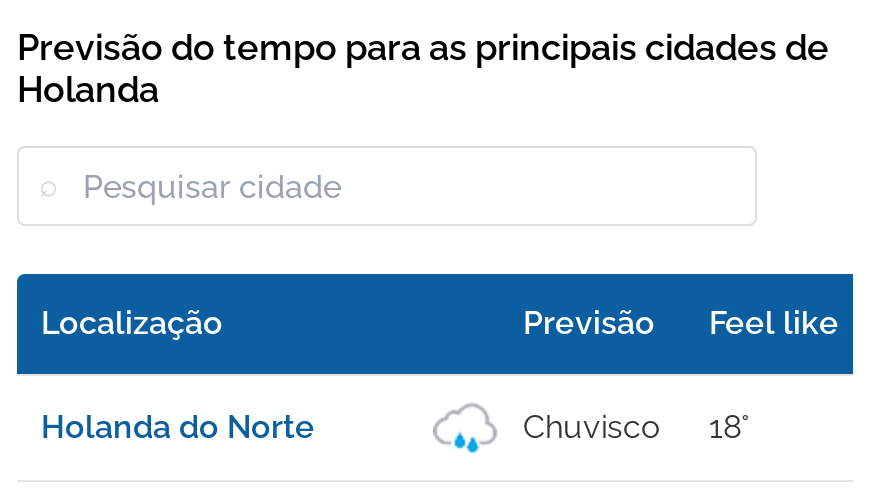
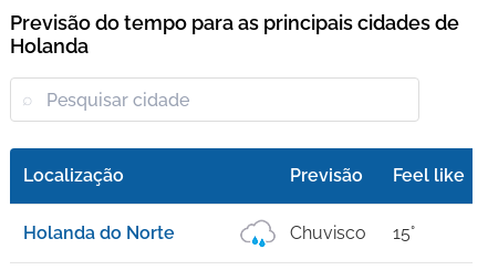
[523,408,749,446] Chuvisco 18° -> [290,222,415,243] Chuvisco 15°

